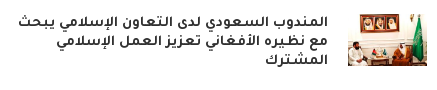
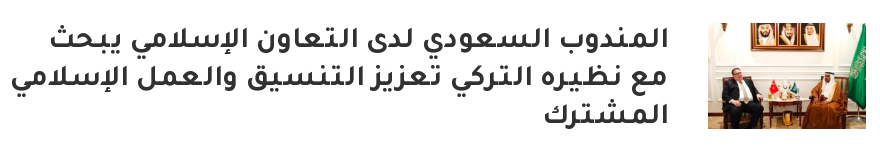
[56,13,428,67] [image] | مع نظيره الأفغاني تعزيز العمل الإسلامي -> [10,20,868,132] [image] | مع نظيره التركي تعزيز التنسيق والعمل الإسلامي

